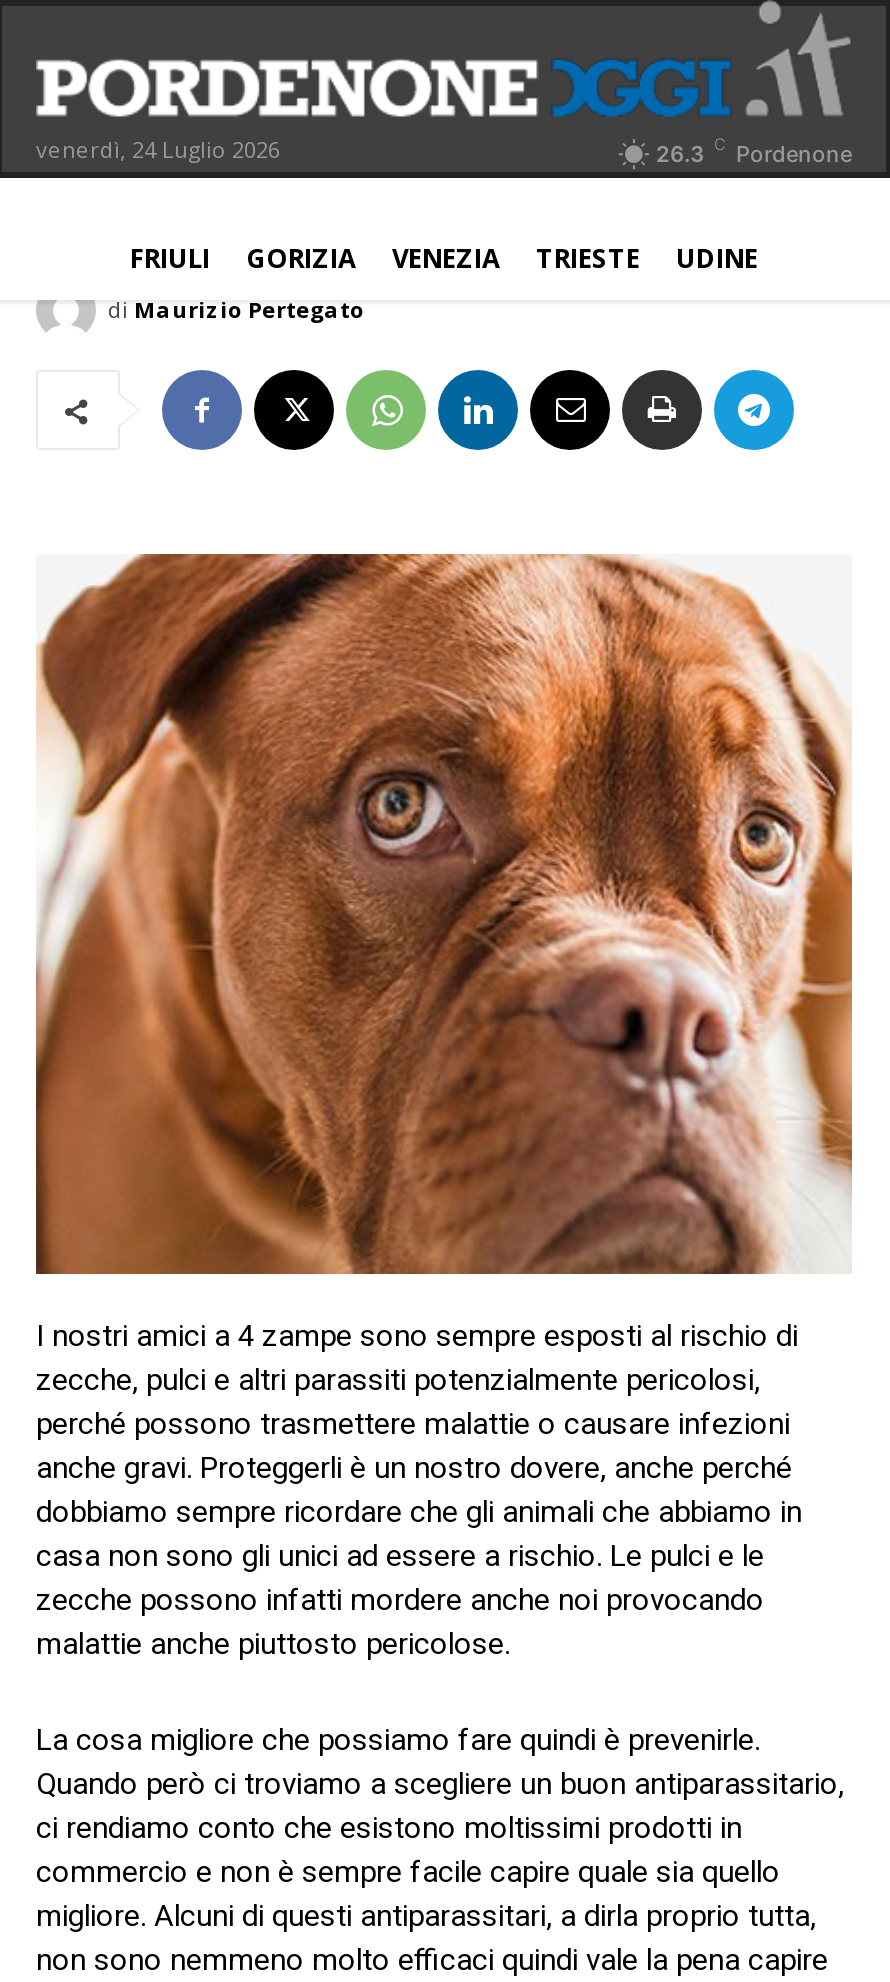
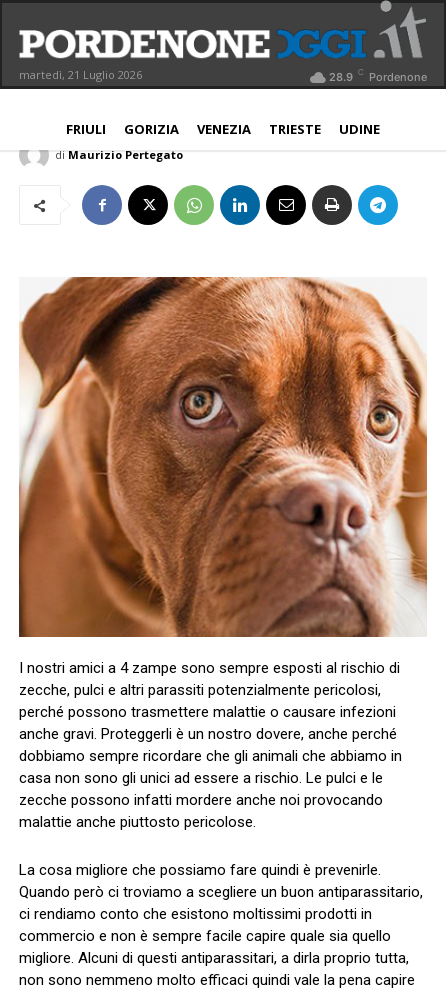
[36,134,280,164] venerdì, 24 Luglio 2026 -> [19,67,142,82] martedì, 21 Luglio 2026
[656,134,852,168] 26.3 C Pordenone -> [329,67,427,84] 28.9 C Pordenone

